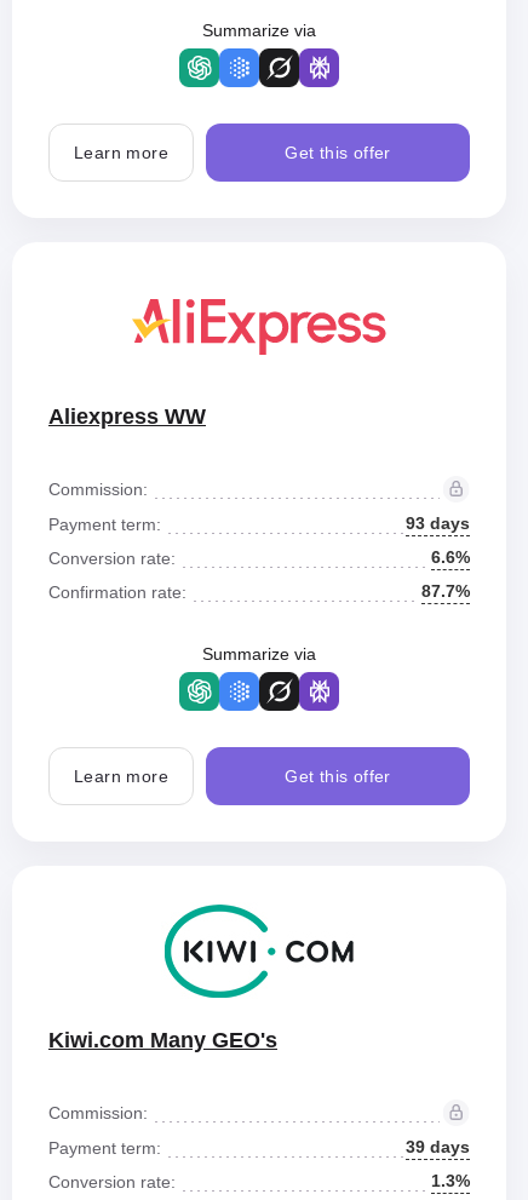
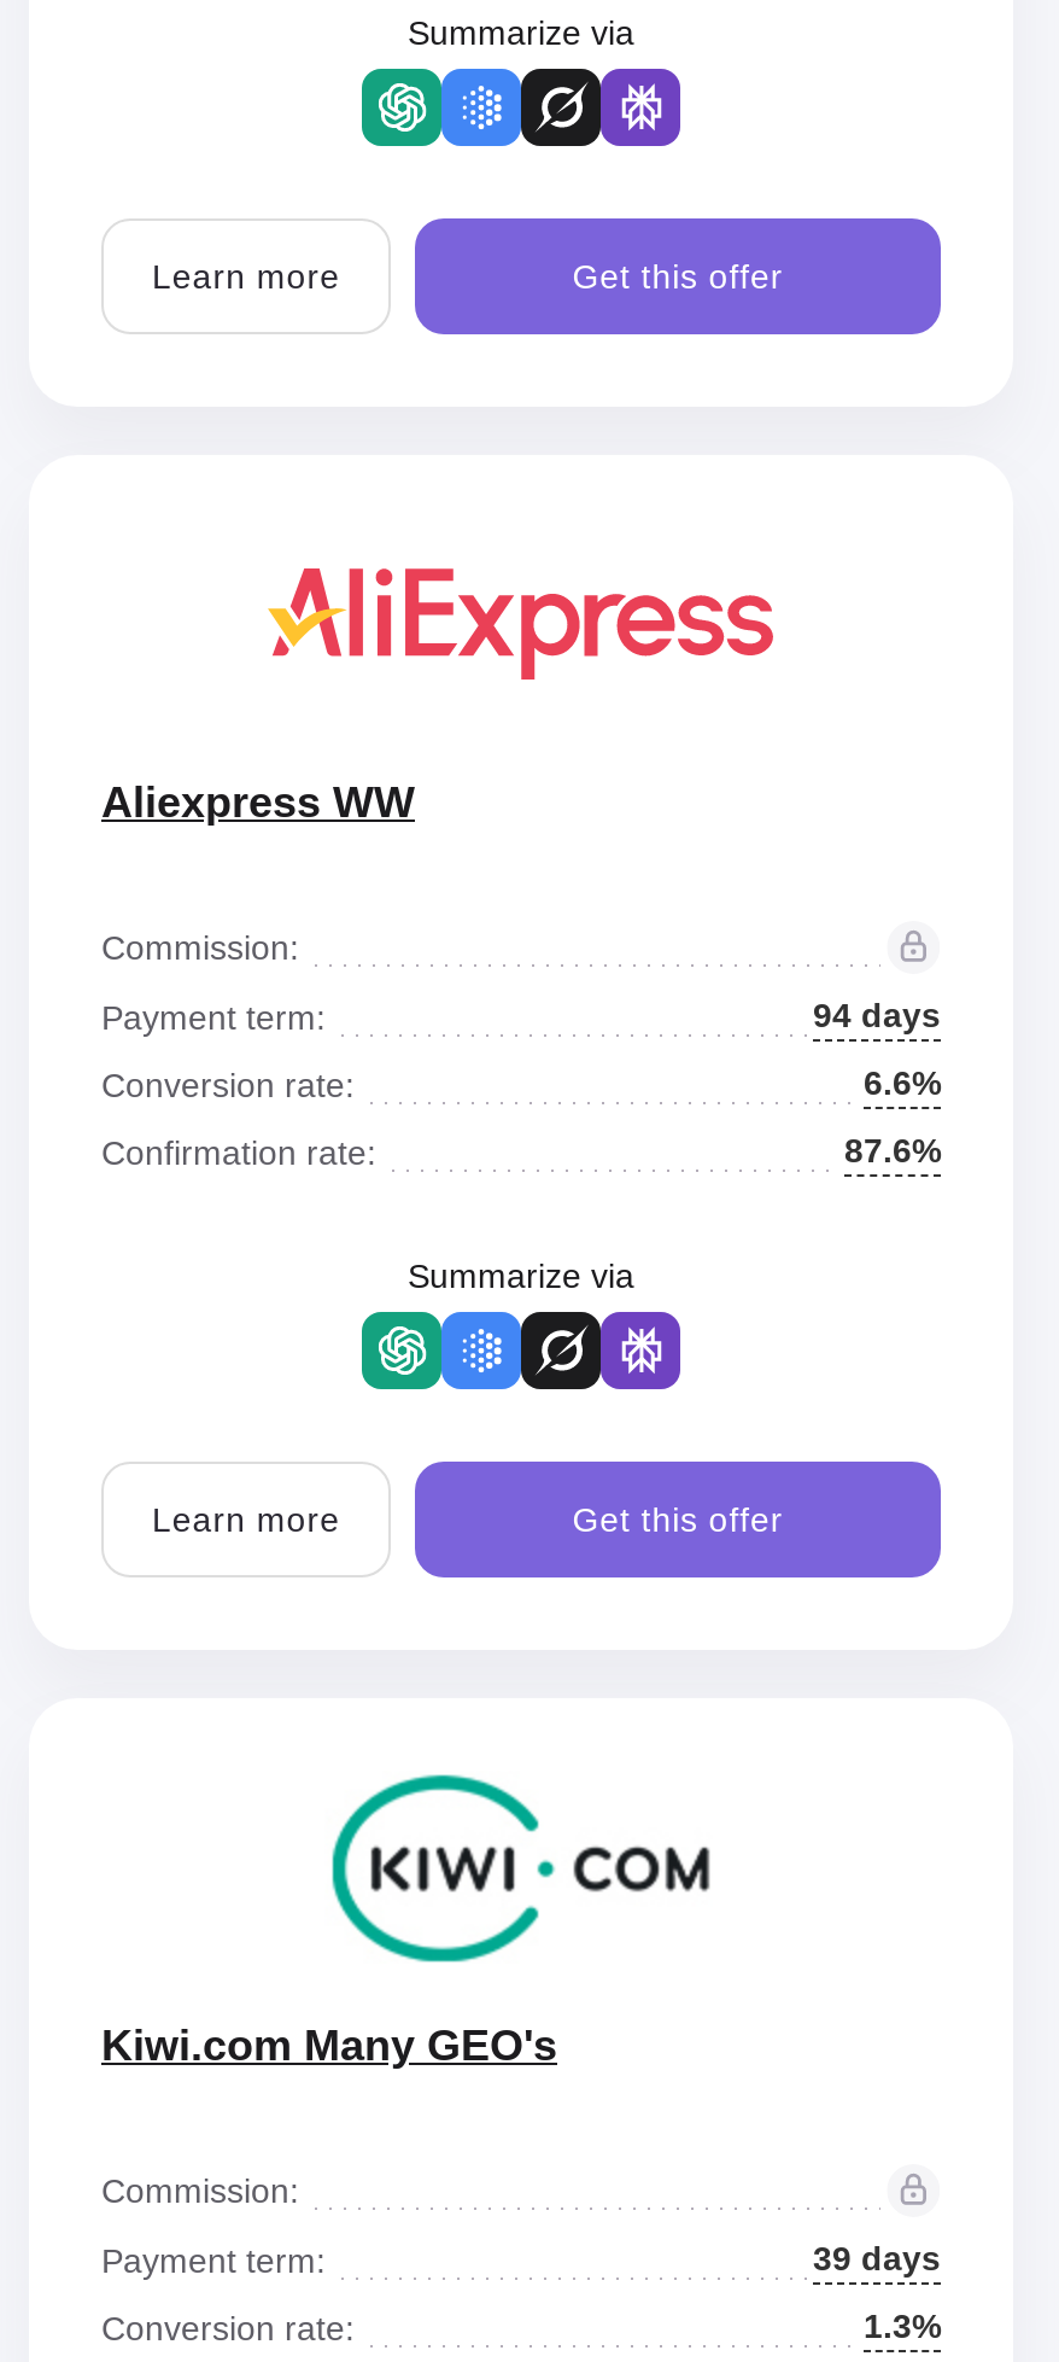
[406,513,470,533] 93 days -> [813,996,941,1034] 94 days
[421,581,470,601] 87.7% -> [844,1131,941,1170] 87.6%

